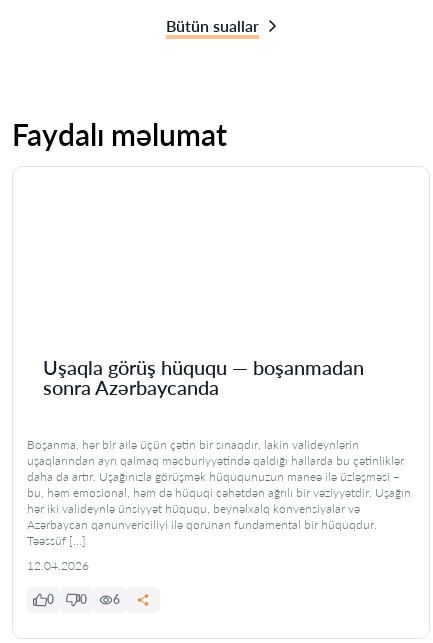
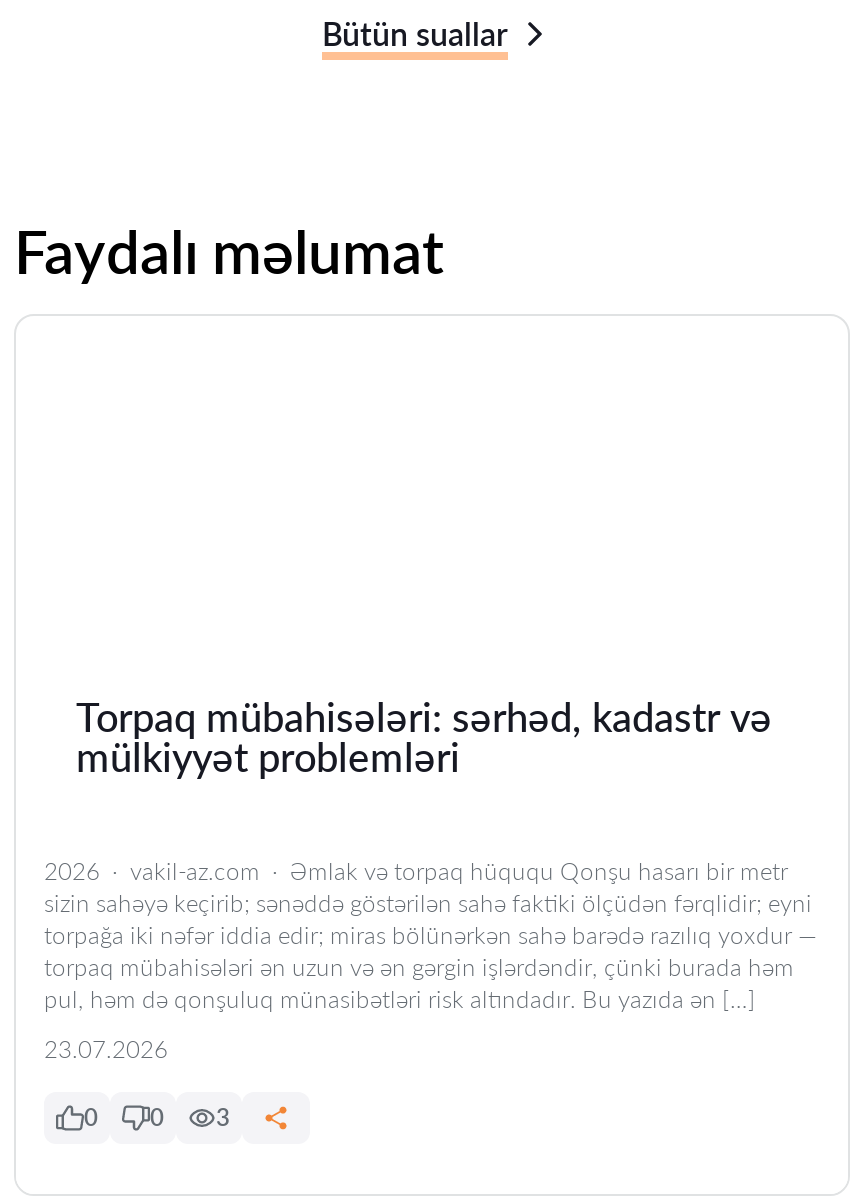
[43,355,364,399] Uşaqla görüş hüququ — boşanmadan | sonra Azərbaycanda -> [76,693,772,781] Torpaq mübahisələri: sərhəd, kadastr və | mülkiyyət problemləri
[27,437,411,548] Boşanma, hər bir ailə üçün çətin bir sınaqdır, lakin valideynlərin | uşaqlarından ayrı qalmaq məcburiyyətində qaldığı hallarda bu çətinliklər | daha da artır. Uşağınızla görüşmək hüququnuzun maneə ilə üzləşməsi – | bu, həm emosional, həm də hüquqi cəhətdən ağrılı bir vəziyyətdir. Uşağın | hər iki valideynlə ünsiyyət hüququ, beynəlxalq konvensiyalar və | Azərbaycan qanunvericiliyi ilə qorunan fundamental bir hüquqdur. | Təəssüf […] -> [44,857,816,1015] 2026 · vakil-az.com · Əmlak və torpaq hüququ Qonşu hasarı bir metr | sizin sahəyə keçirib; sənəddə göstərilən sahə faktiki ölçüdən fərqlidir; eyni | torpağa iki nəfər iddia edir; miras bölünərkən sahə barədə razılıq yoxdur — | torpaq mübahisələri ən uzun və ən gərgin işlərdəndir, çünki burada həm | pul, həm də qonşuluq münasibətləri risk altındadır. Bu yazıda ən […]
[27,558,89,573] 12.04.2026 -> [44,1035,168,1065] 23.07.2026
[113,592,120,607] 6 -> [216,1103,230,1133] 3

